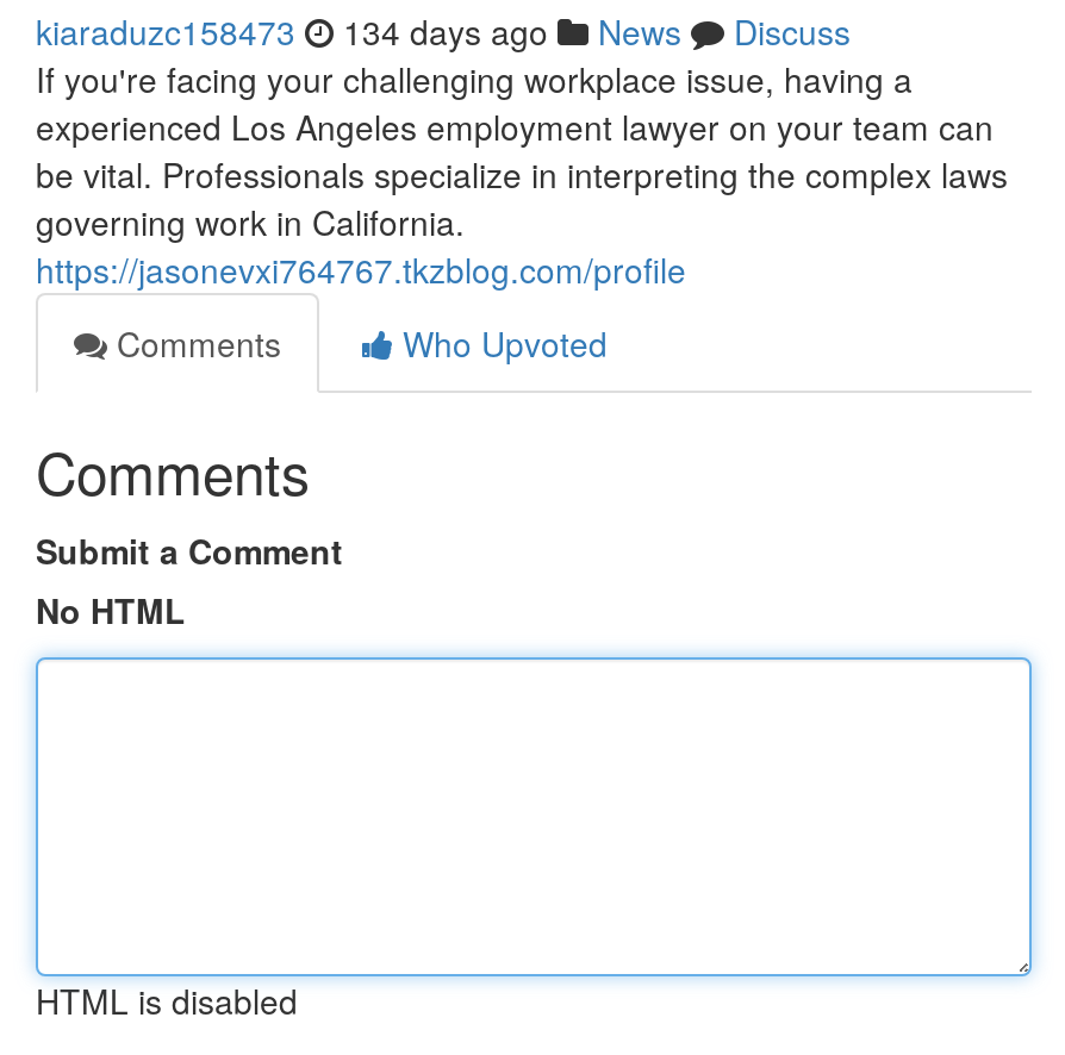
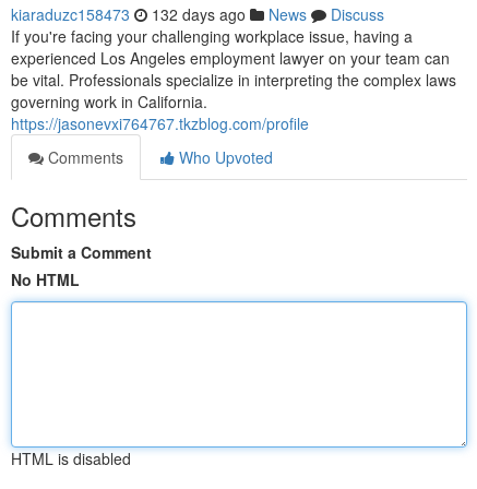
[36,7,851,55] kiaraduzc158473 134 days ago News Discuss -> [11,3,384,25] kiaraduzc158473 132 days ago News Discuss

